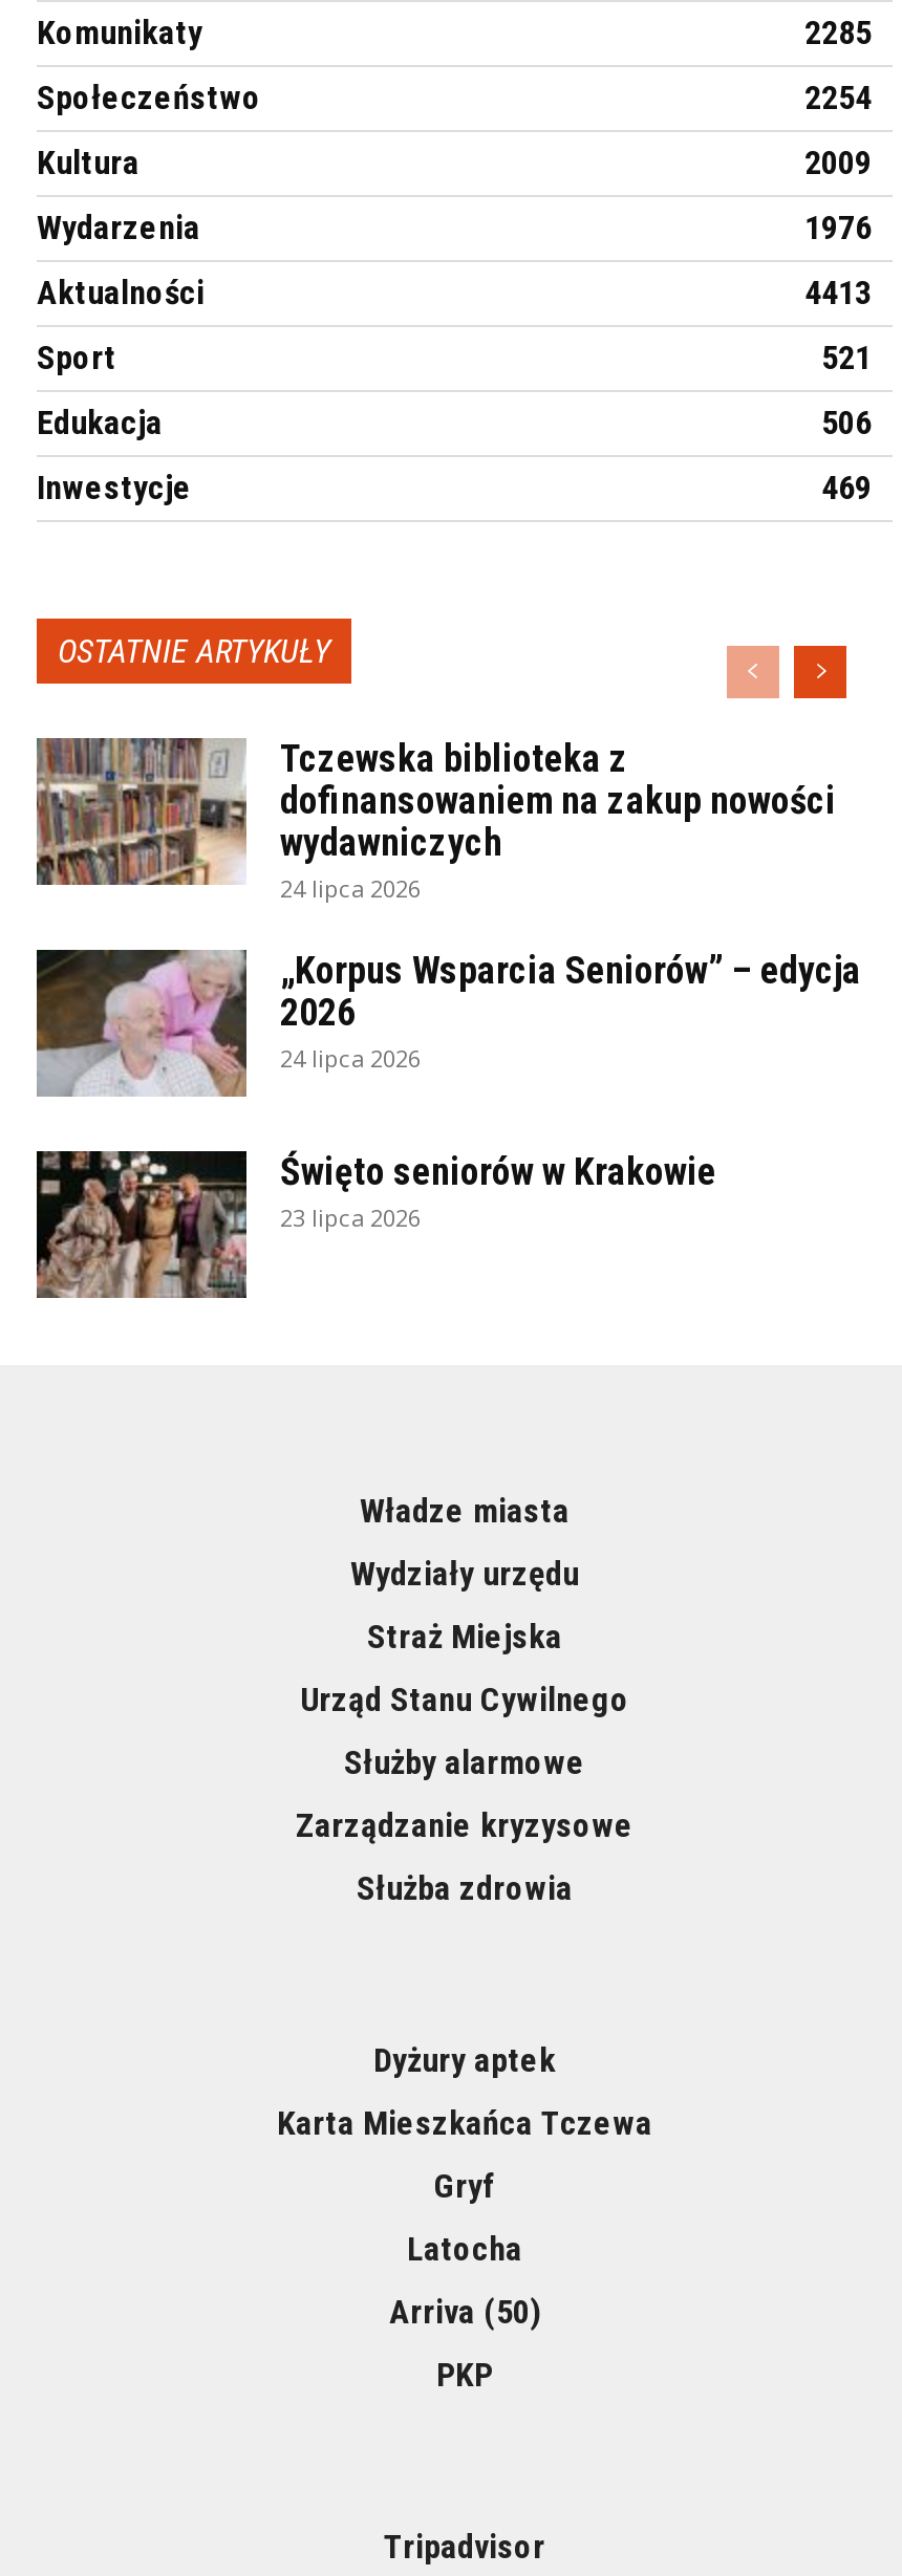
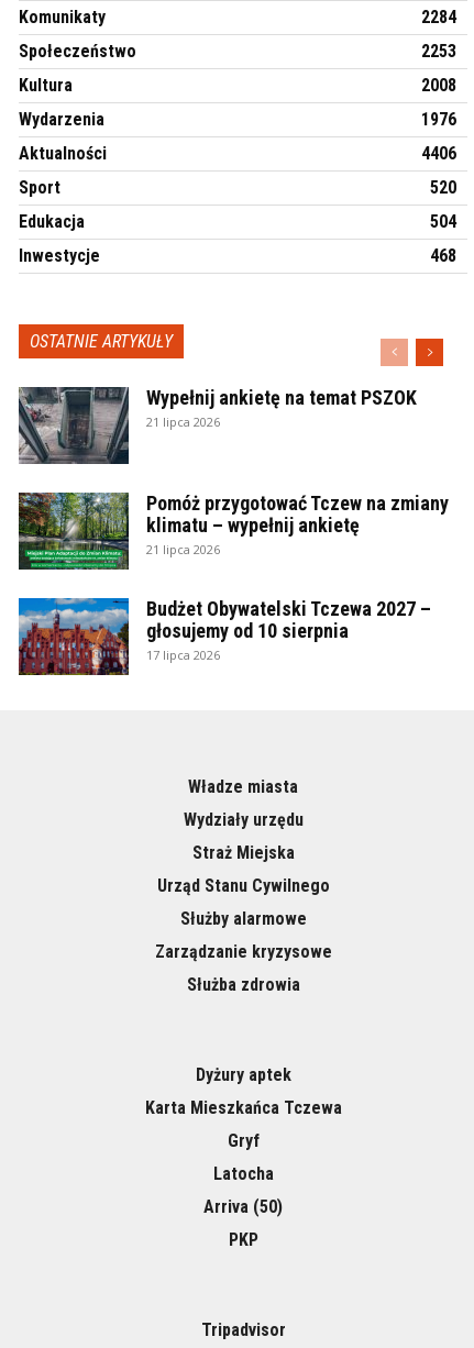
[804,12,872,52] 2285 -> [421,6,456,27] 2284
[804,77,872,117] 2254 -> [421,40,456,61] 2253
[804,142,872,182] 2009 -> [421,75,456,95] 2008
[804,272,872,312] 4413 -> [421,143,456,164] 4406
[821,337,872,377] 521 -> [430,177,456,198] 520
[821,402,872,442] 506 -> [430,211,456,232] 504
[821,467,872,507] 469 -> [430,245,456,266] 468
[35,736,836,903] [image] | Tczewska biblioteka z | dofinansowaniem na zakup nowości | wydawniczych | 24 lipca 2026 -> [18,386,417,465] [image] | Wypełnij ankietę na temat PSZOK | 21 lipca 2026
[37,947,861,1099] [image] | „Korpus Wsparcia Seniorów” – edycja | 2026 | 24 lipca 2026 -> [19,491,449,571] [image] | Pomóż przygotować Tczew na zmiany | klimatu – wypełnij ankietę | 21 lipca 2026
[35,1149,716,1300] [image] | Święto seniorów w Krakowie | 23 lipca 2026 -> [18,597,431,676] [image] | Budżet Obywatelski Tczewa 2027 – | głosujemy od 10 sierpnia | 17 lipca 2026

